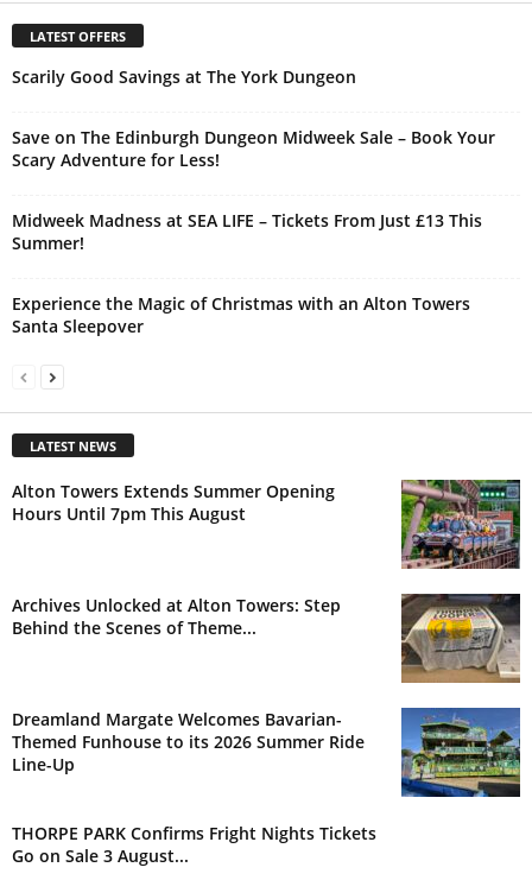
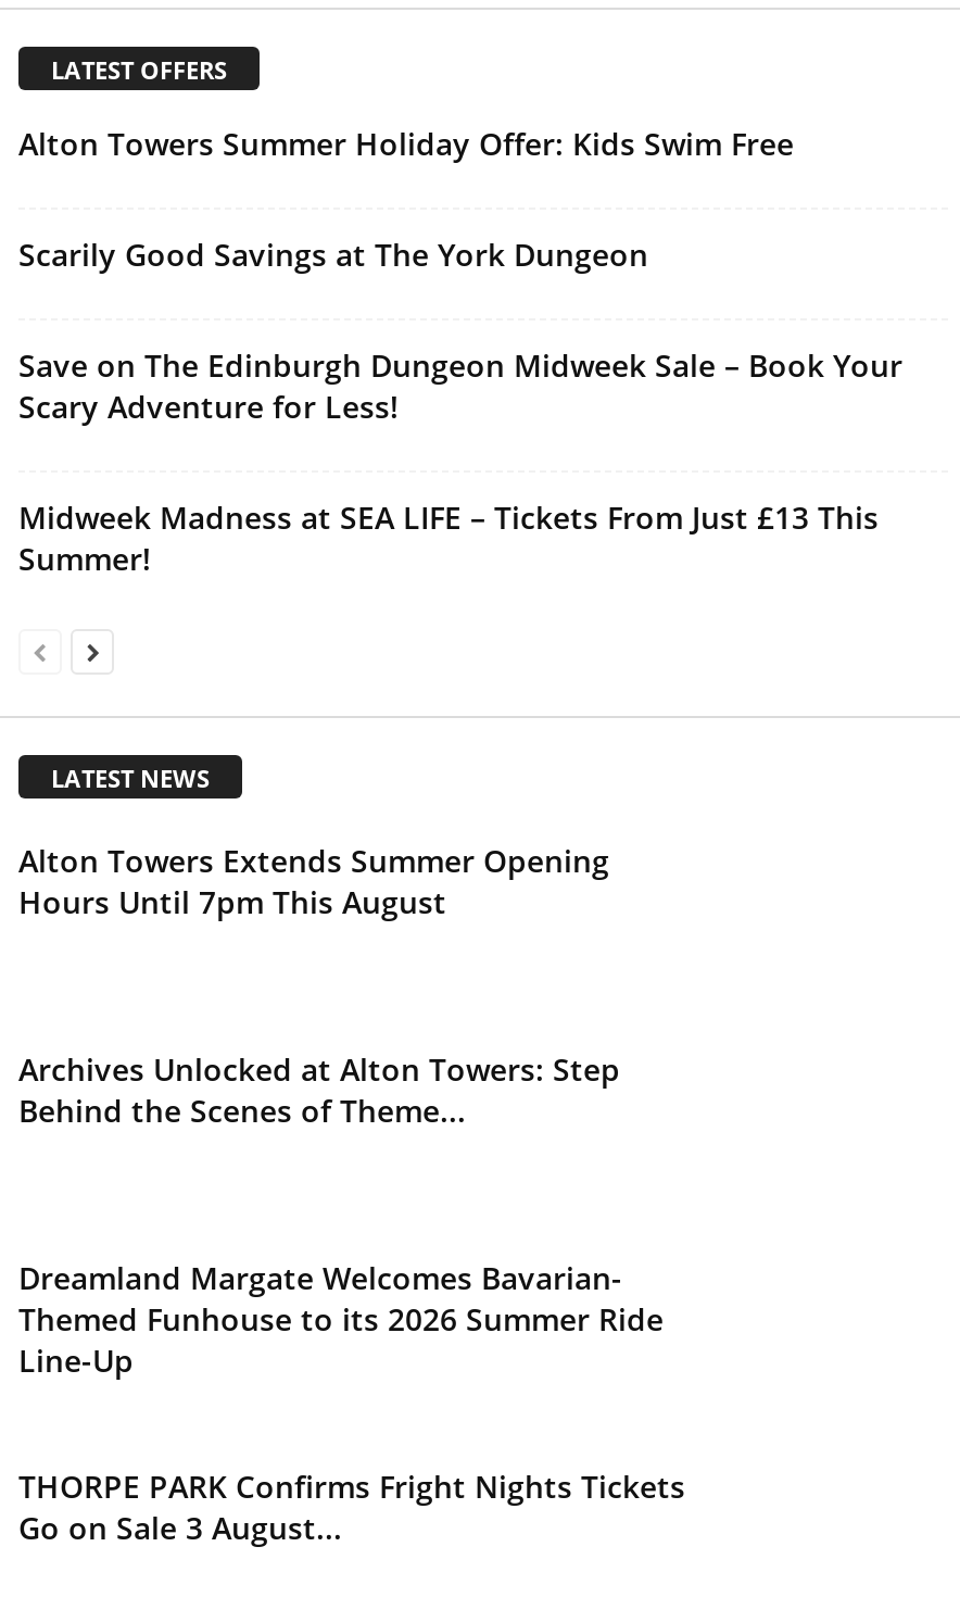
none -> [18,122,794,164] Alton Towers Summer Holiday Offer: Kids Swim Free
moved [12,66,495,254] -> [18,233,902,579]: Scarily Good Savings at The York Dungeon | Save on The Edinburgh Dungeon Midweek Sale – Book Your | Scary Adventure for Less! | Midweek Madness at SEA LIFE – Tickets From Just £13 This | Summer!
[12,293,470,338] Experience the Magic of Christmas with an Alton Towers | Santa Sleepover -> none
[400,479,521,570] [image] -> none
[400,593,521,684] [image] -> none
[400,707,521,798] [image] -> none

